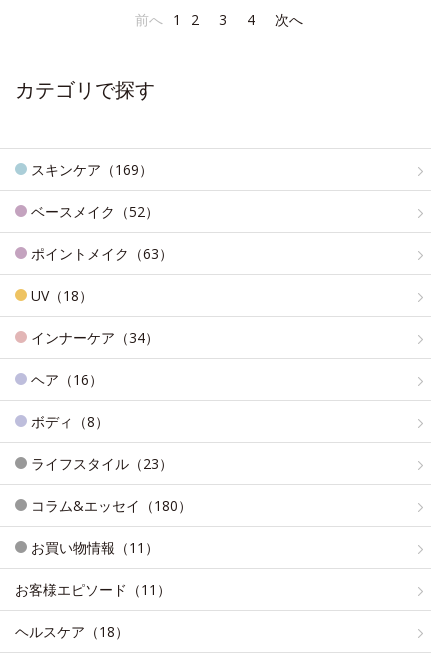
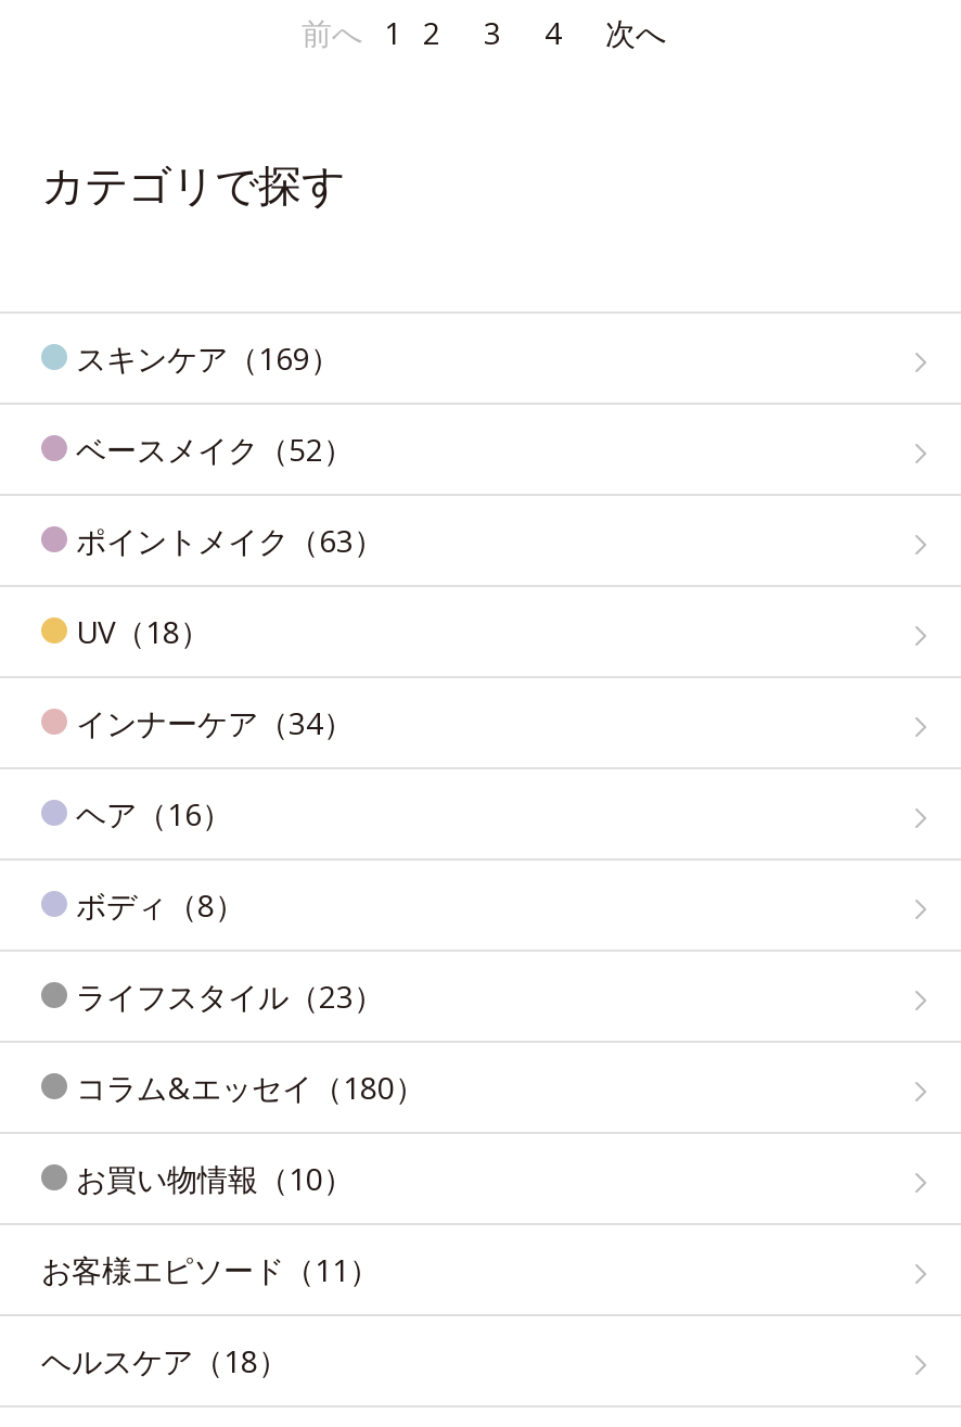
[31,538,159,557] お買い物情報（11） -> [76,1158,354,1199] お買い物情報（10）

